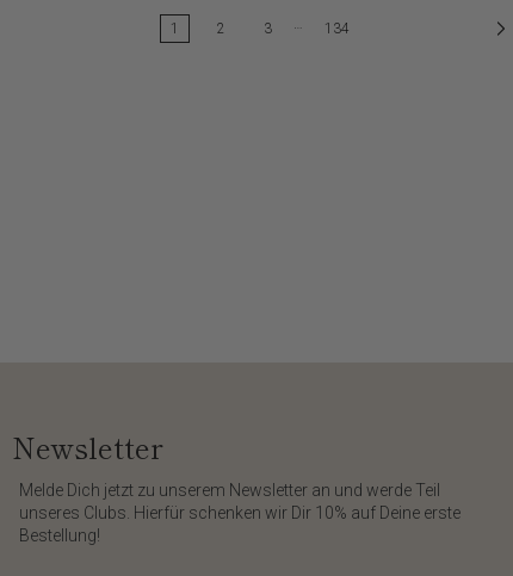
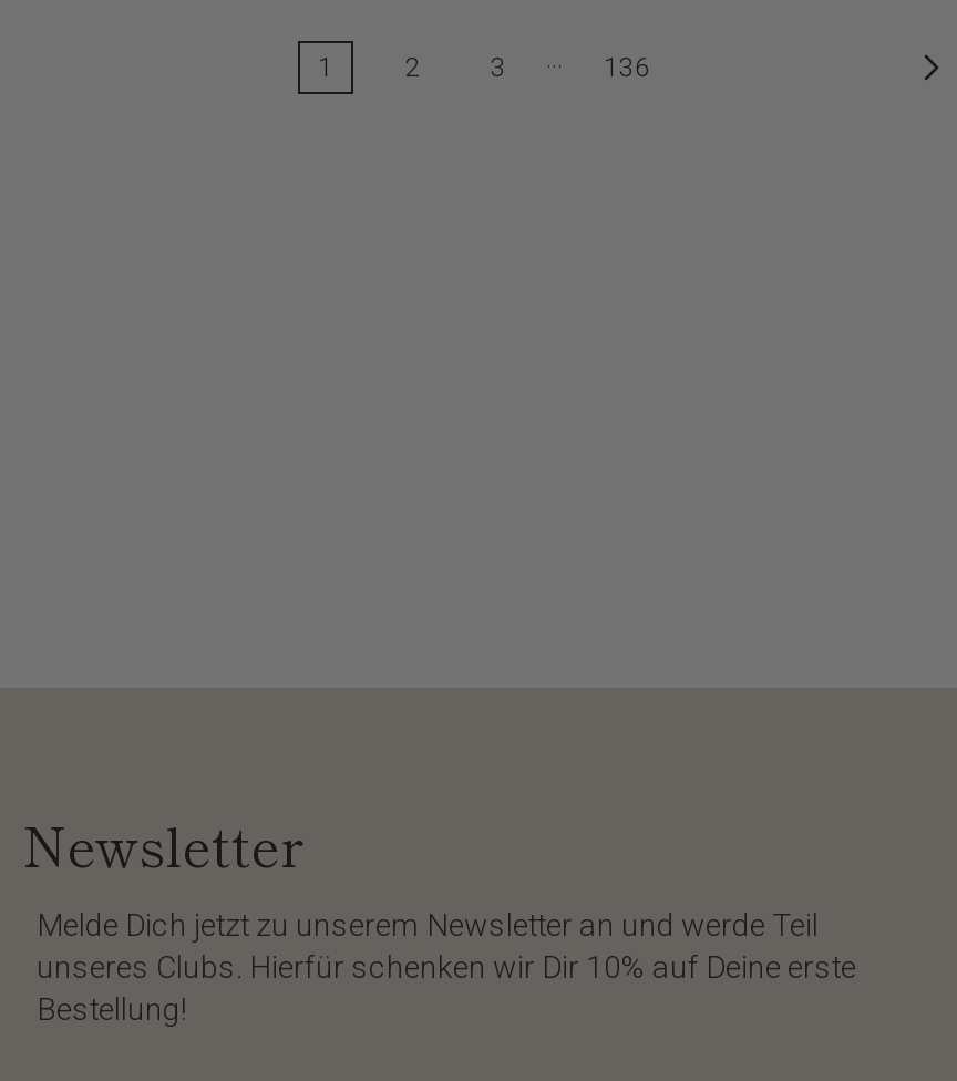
[325,21,350,37] 134 -> [604,53,650,84] 136

